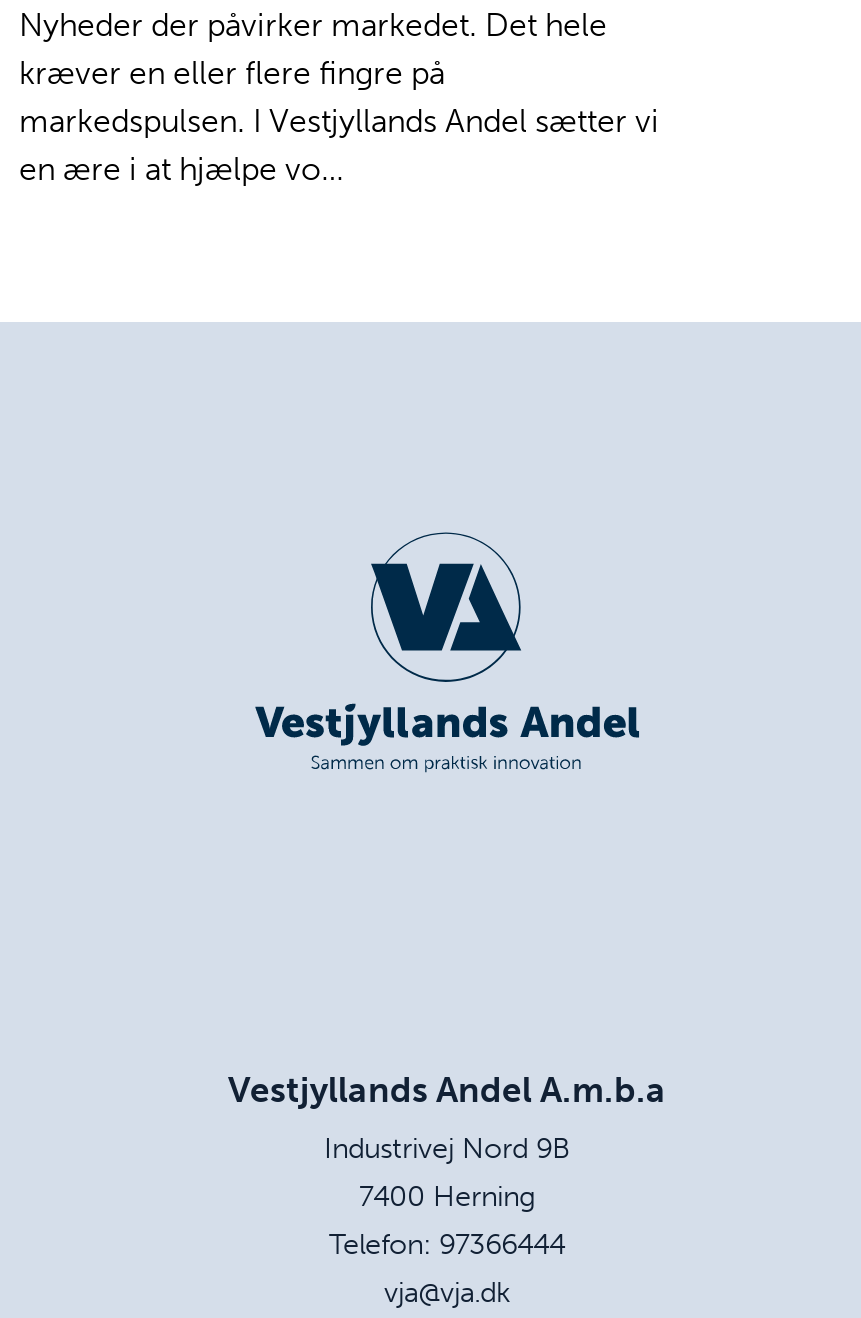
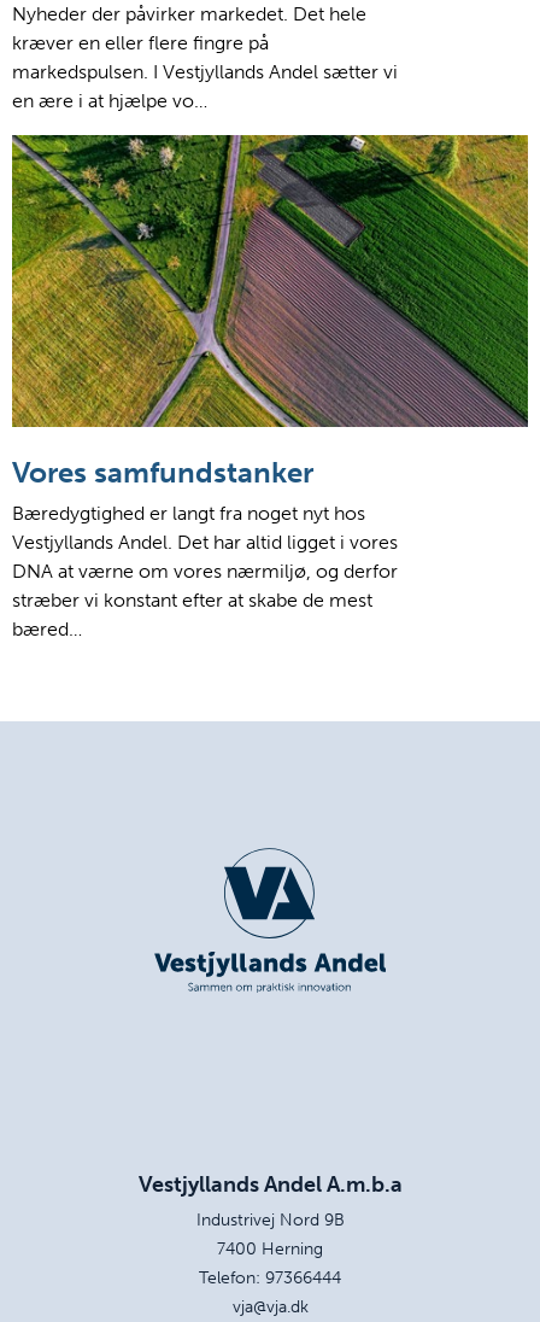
none -> [11,134,529,640] [image] | Vores samfundstanker | Bæredygtighed er langt fra noget nyt hos | Vestjyllands Andel. Det har altid ligget i vores | DNA at værne om vores nærmiljø, og derfor | stræber vi konstant efter at skabe de mest | bæred…

